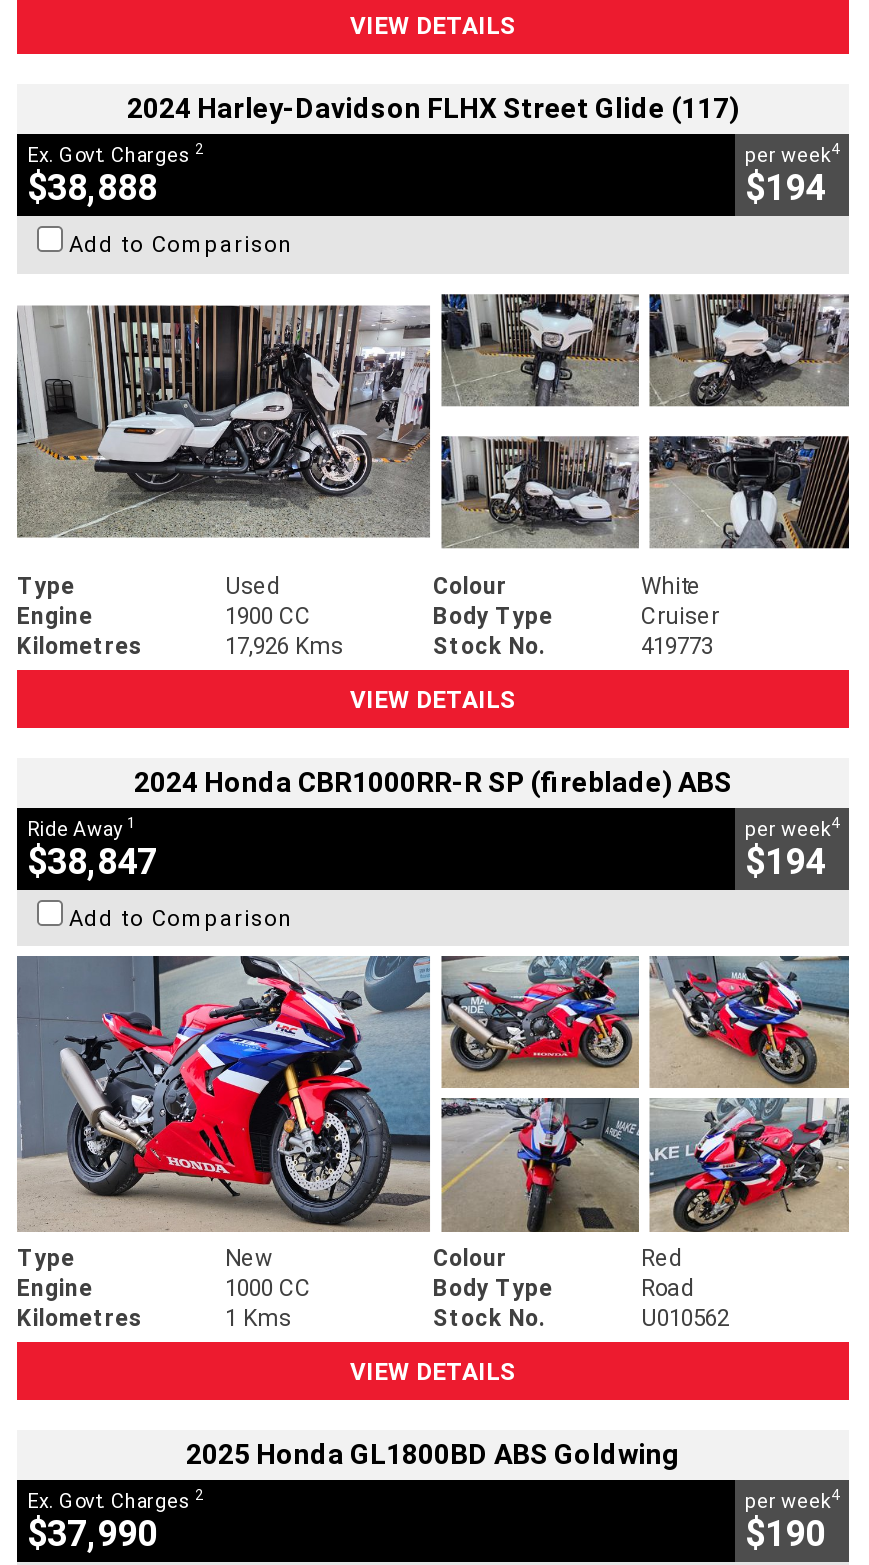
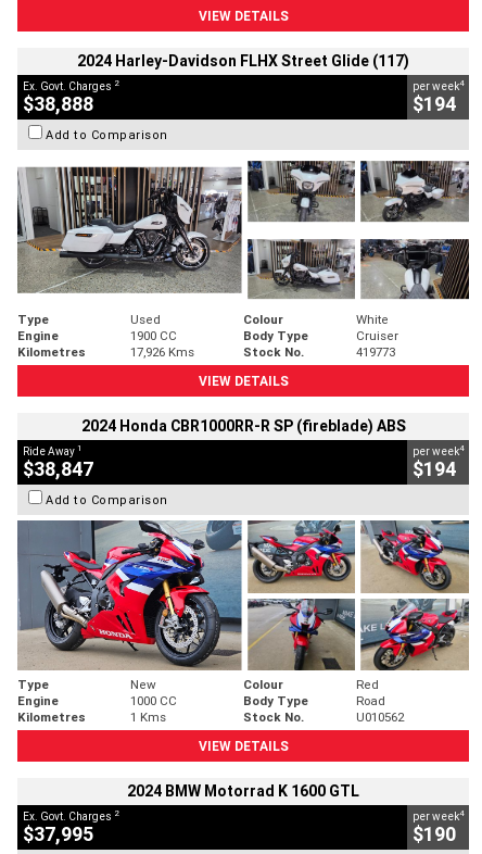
[186,1435,680,1471] 2025 Honda GL1800BD ABS Goldwing -> [127,781,359,801] 2024 BMW Motorrad K 1600 GTL
[27,1509,157,1555] $37,990 -> [23,822,93,847] $37,995

